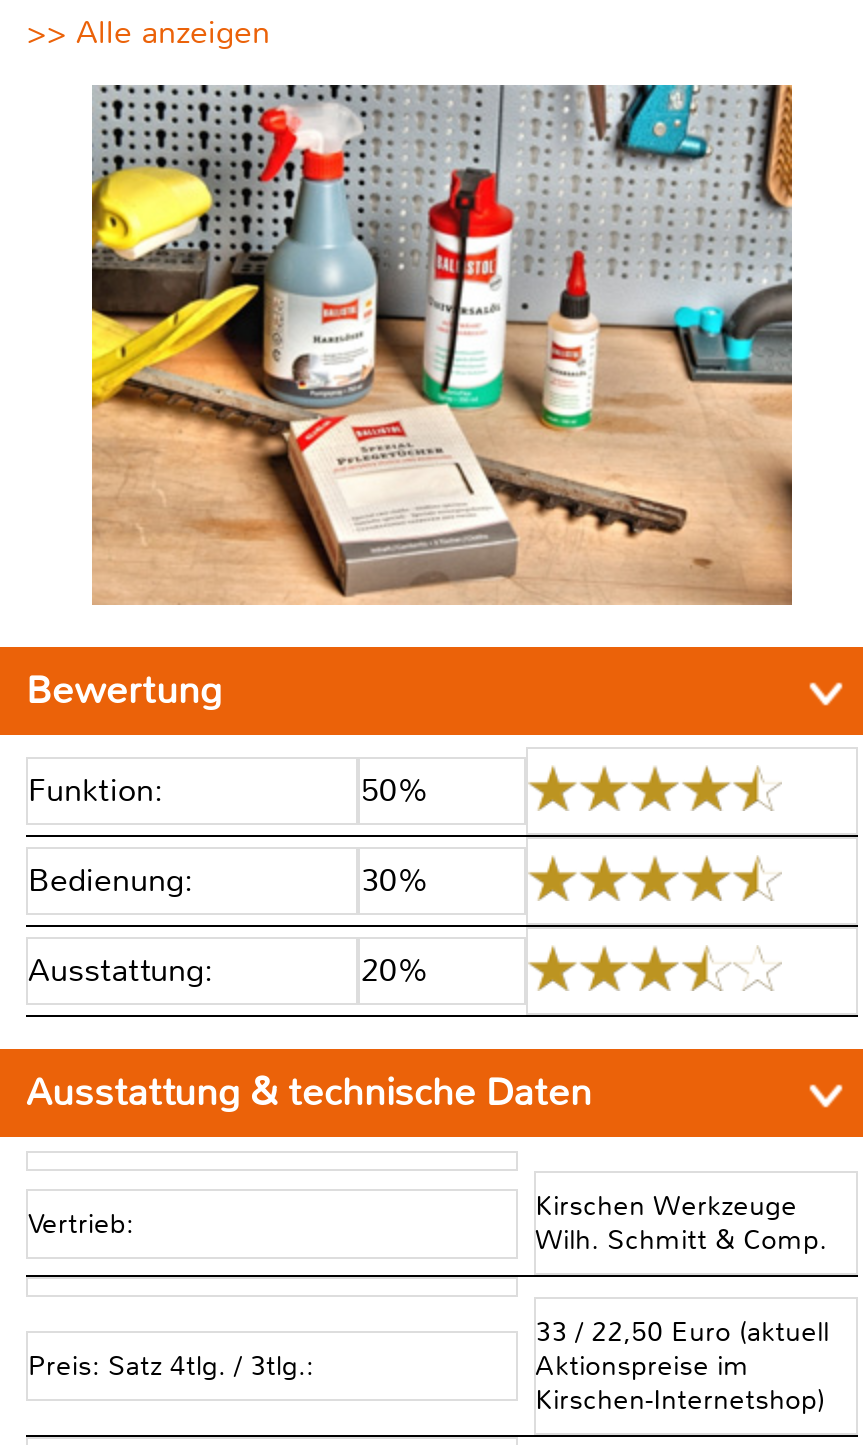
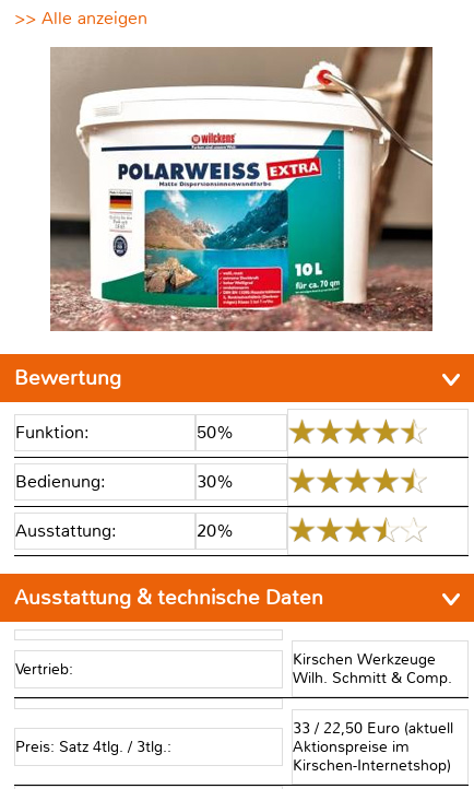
[90,83,794,605] [image] -> [49,46,434,331] [image]

